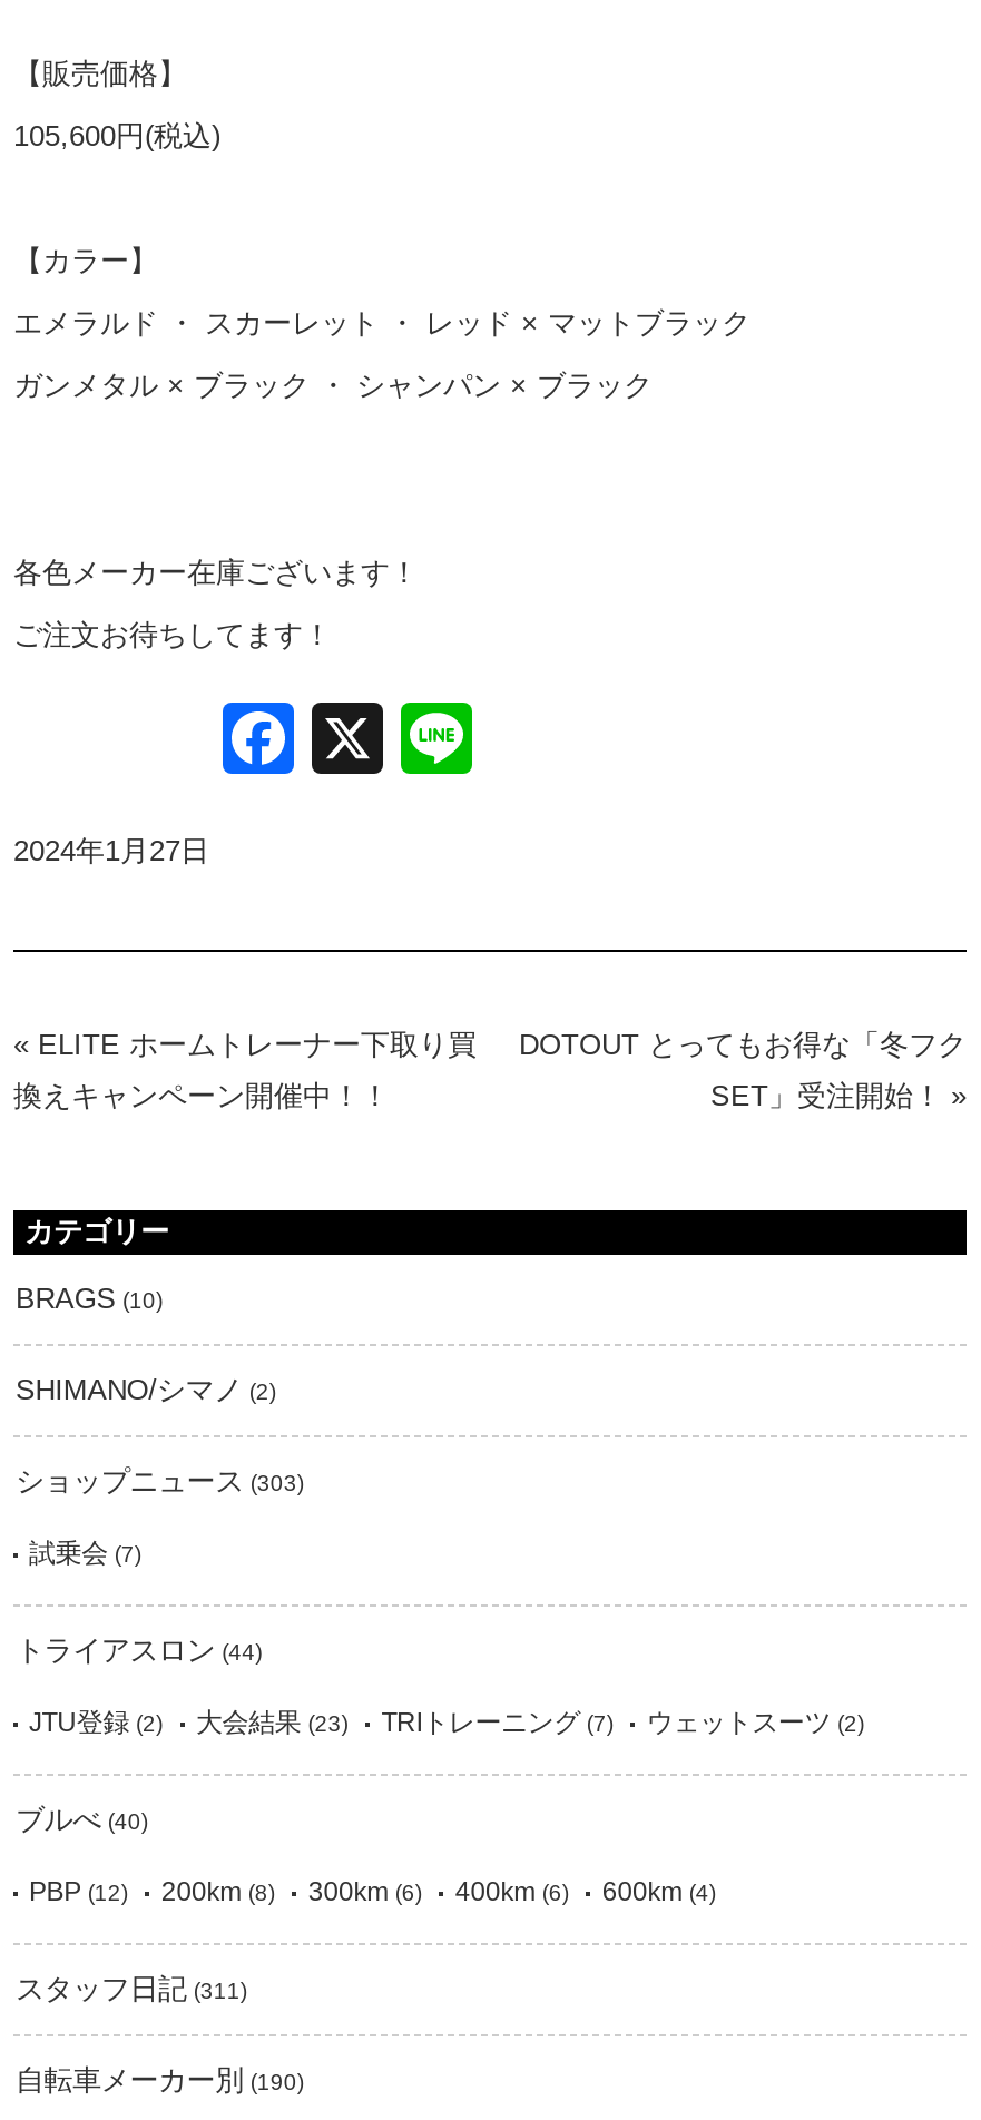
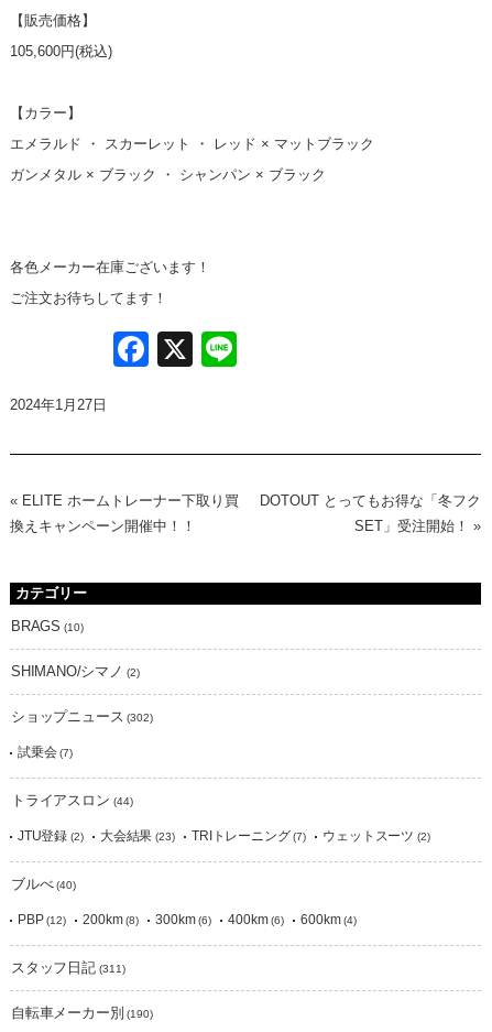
[16,1465,304,1498] ショップニュース(303) -> [11,708,153,724] ショップニュース(302)

